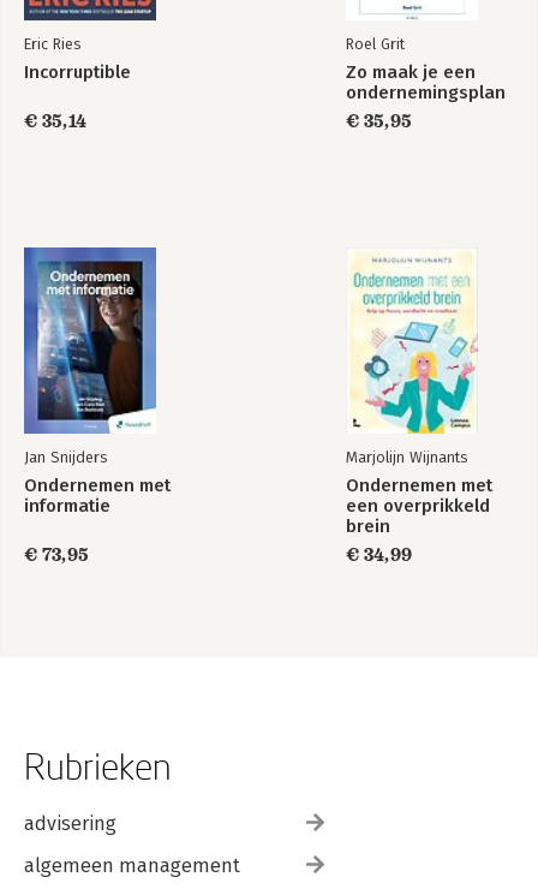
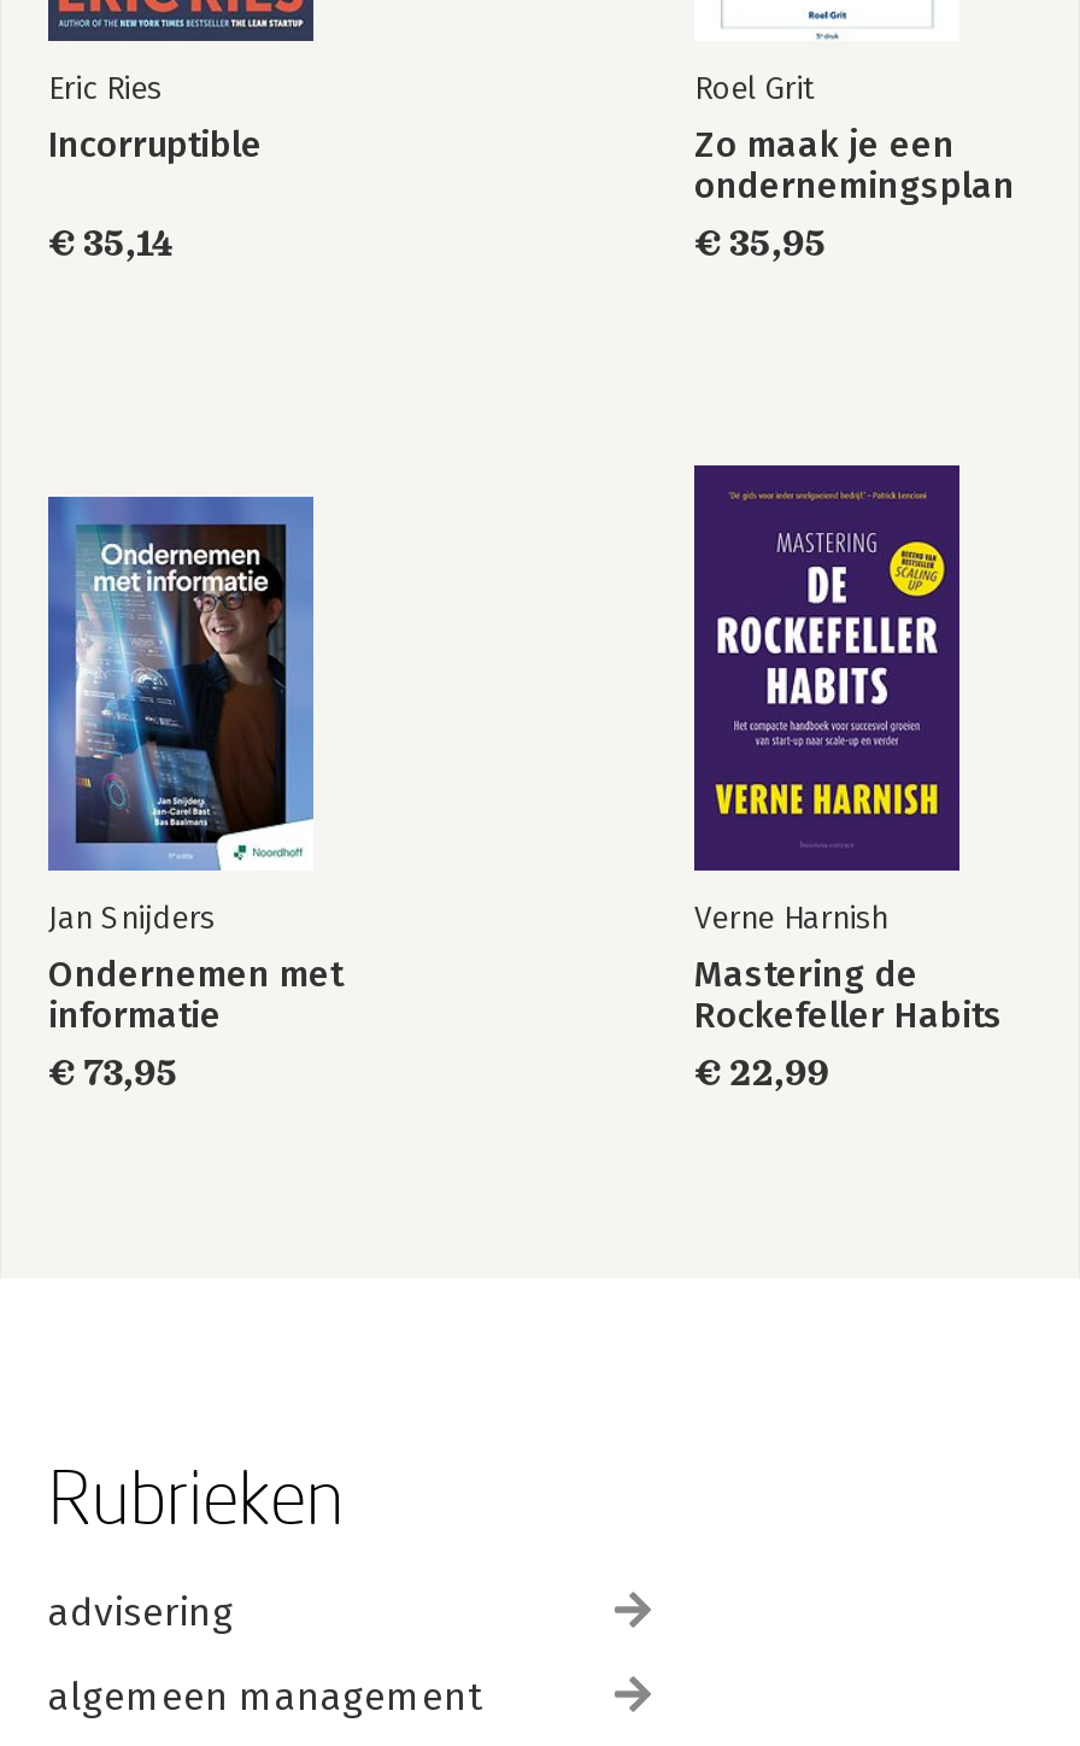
[346,232,492,566] [image] | Marjolijn Wijnants | Ondernemen met | een overprikkeld | brein | € 34,99 -> [692,463,1003,1096] [image] | Verne Harnish | Mastering de | Rockefeller Habits | € 22,99

